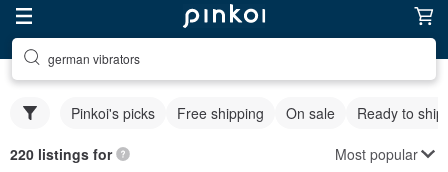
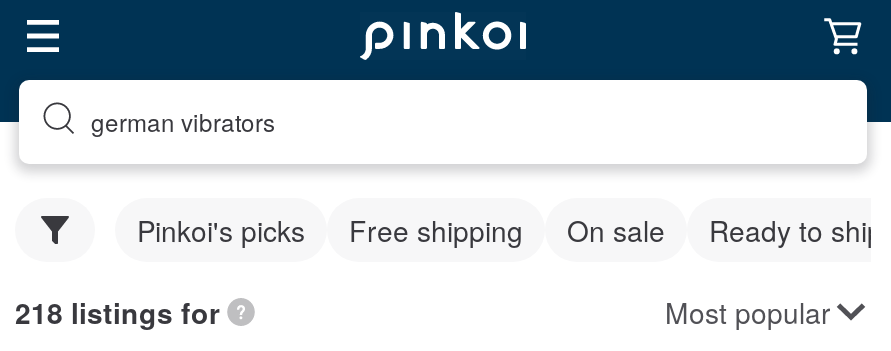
[10,144,112,164] 220 listings for -> [15,292,219,332] 218 listings for

